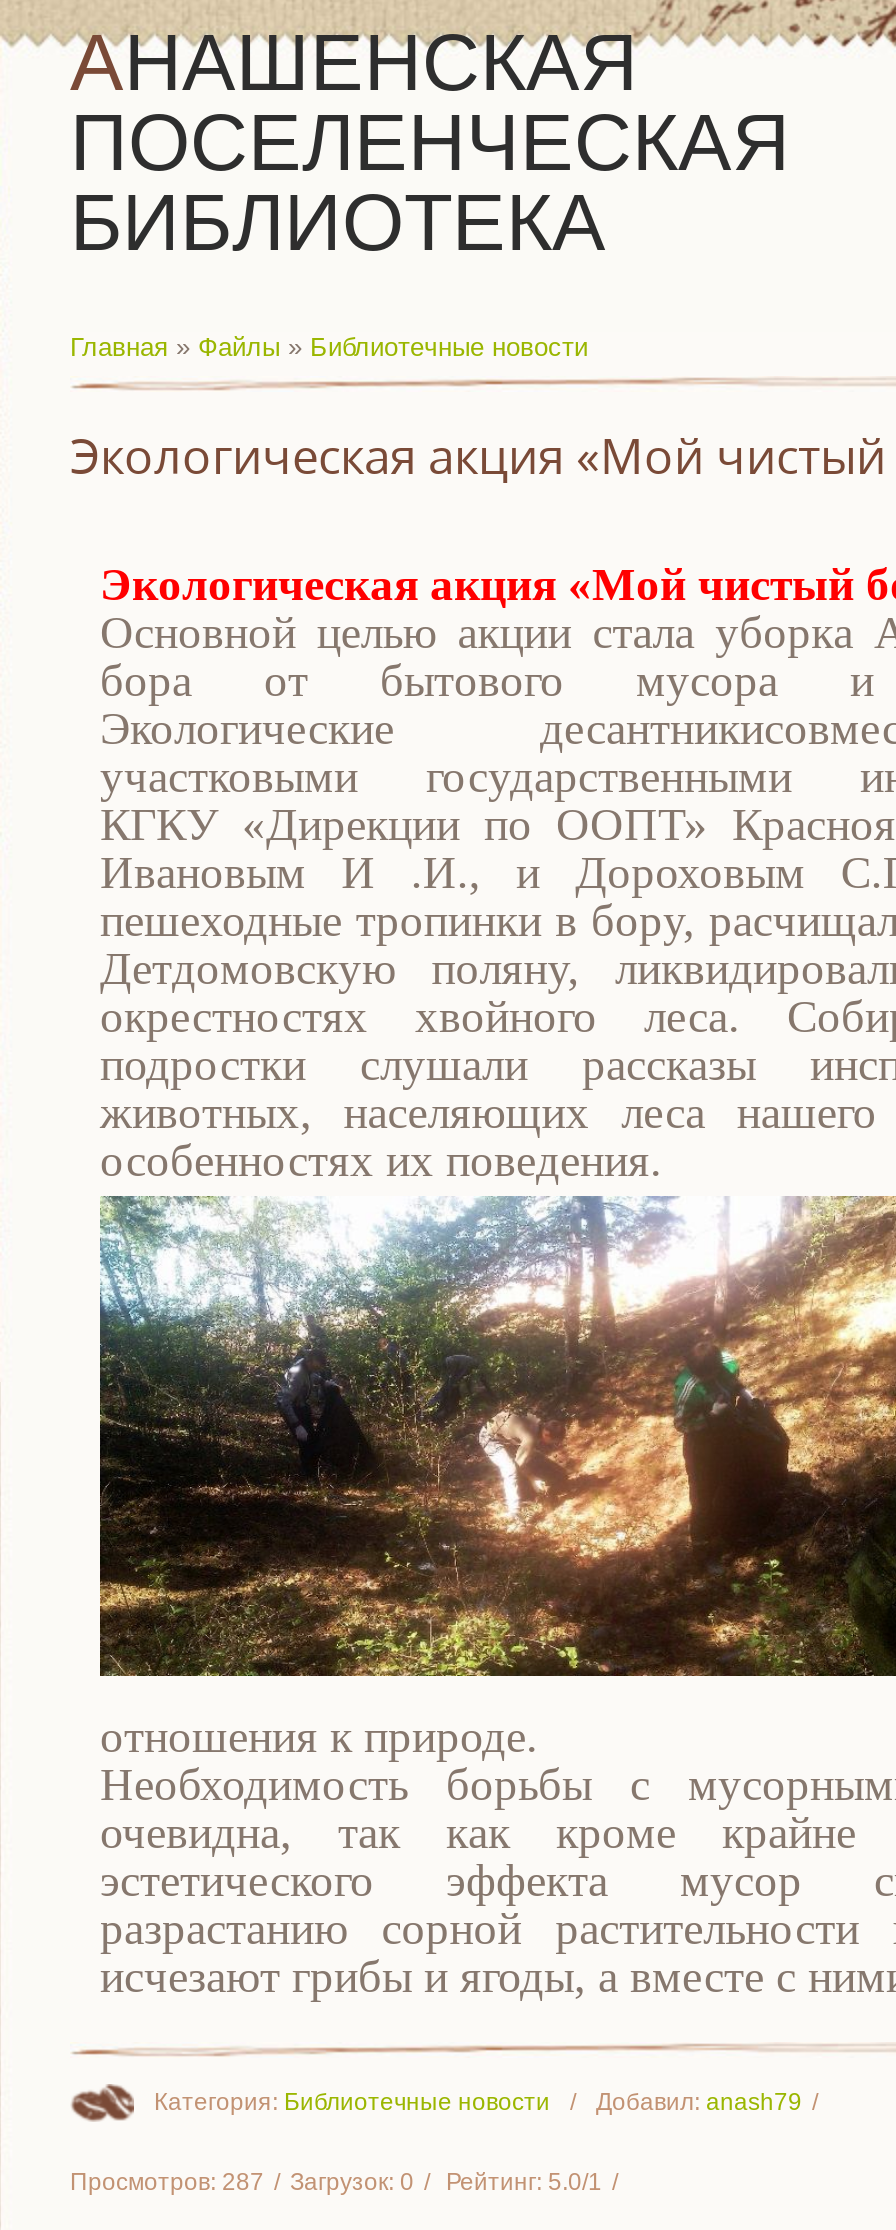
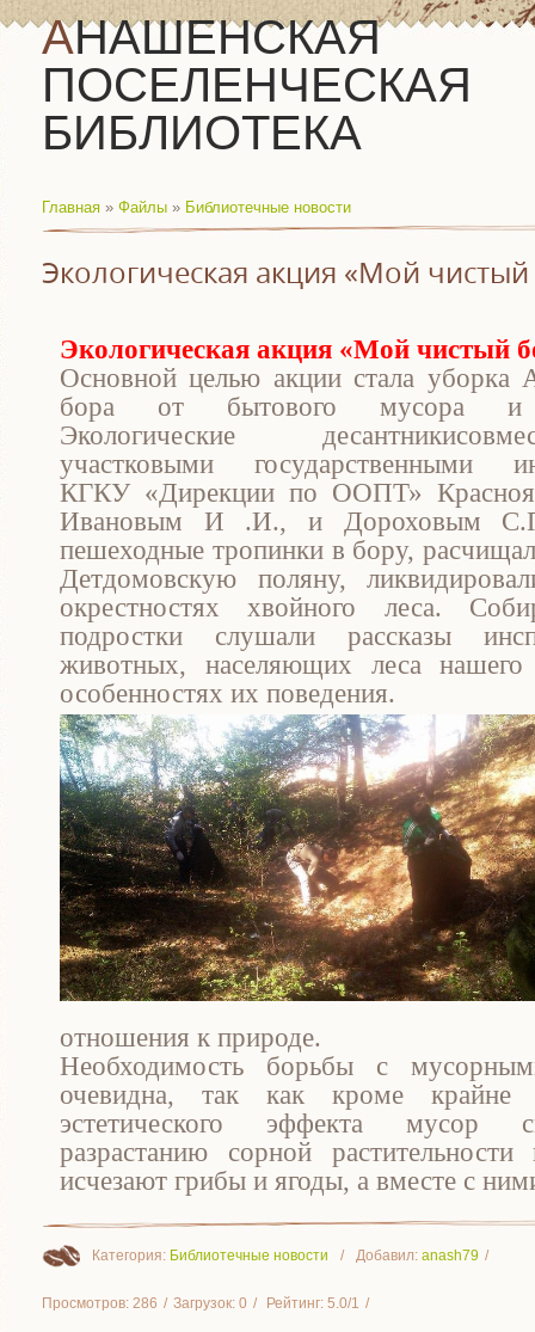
[70,2168,602,2196] Просмотров: 287 Загрузок: 0 Рейтинг: 5.0/1 -> [42,1295,359,1312] Просмотров: 286 Загрузок: 0 Рейтинг: 5.0/1

